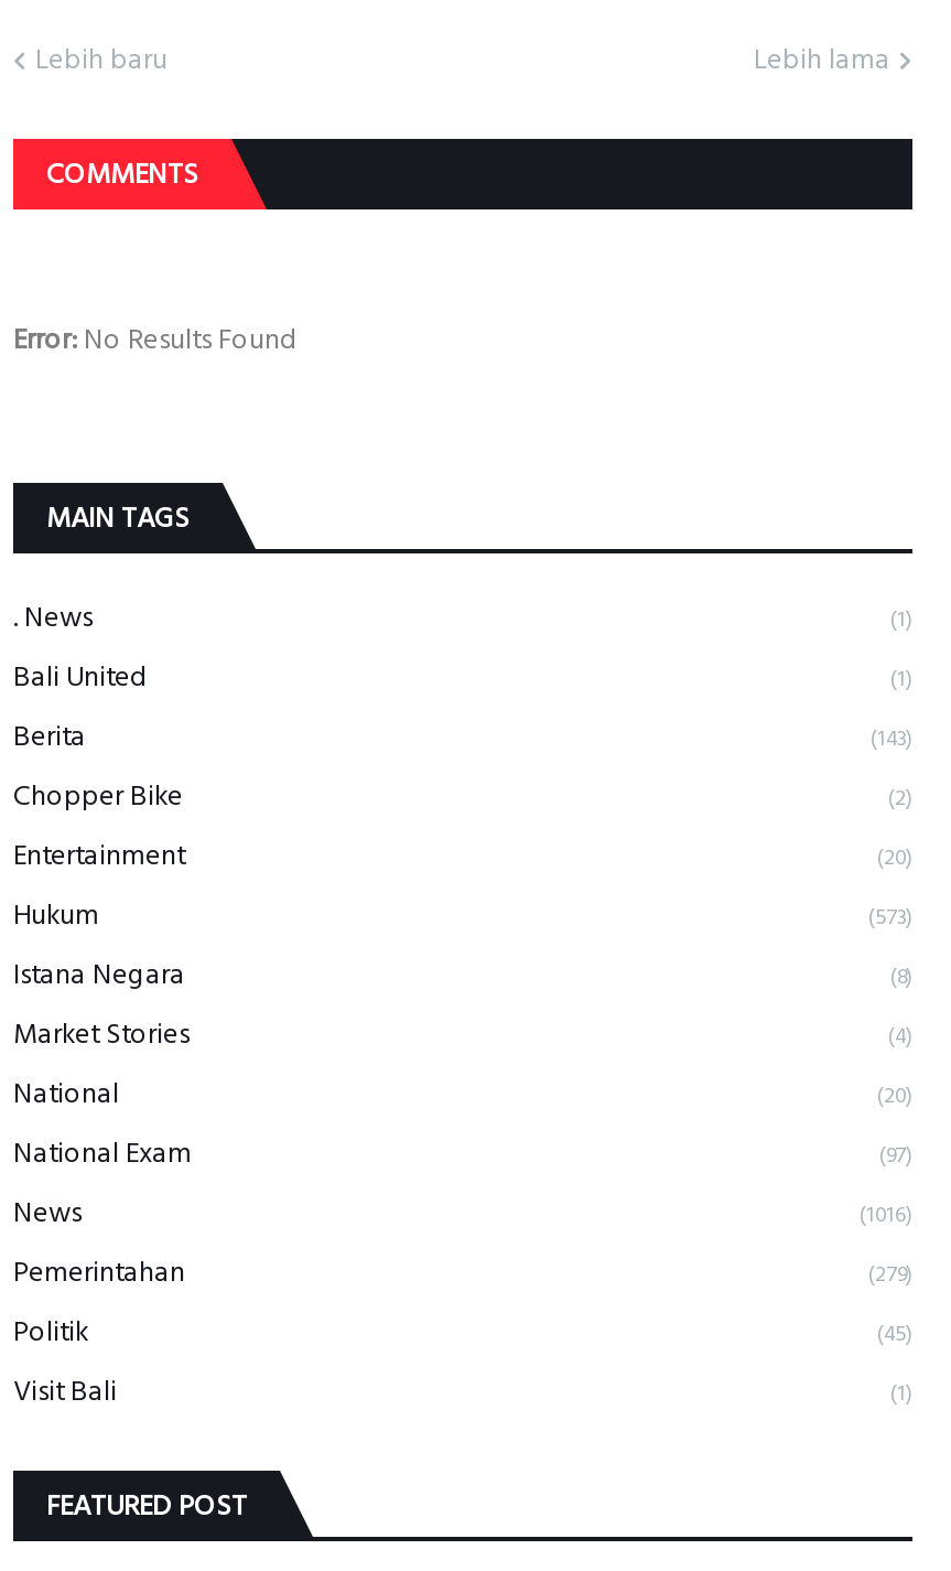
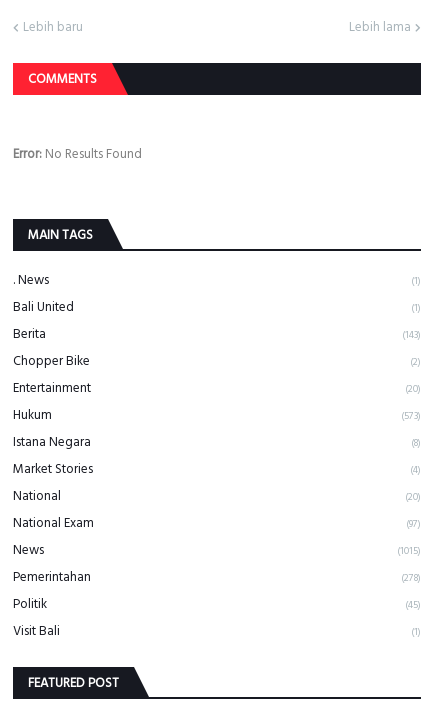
[860,1197,912,1232] (1016) -> [397,543,421,559] (1015)
[868,1256,912,1291] (279) -> [401,570,421,586] (278)

